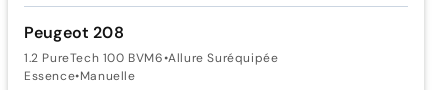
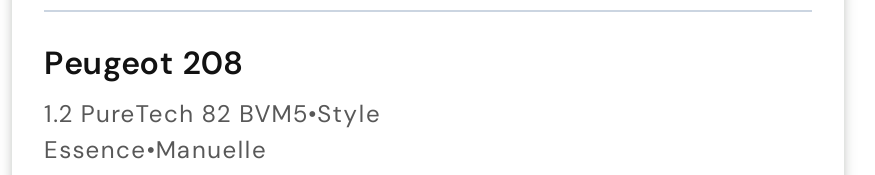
[24,50,278,66] 1.2 PureTech 100 BVM6•Allure Suréquipée -> [44,98,381,130] 1.2 PureTech 82 BVM5•Style

